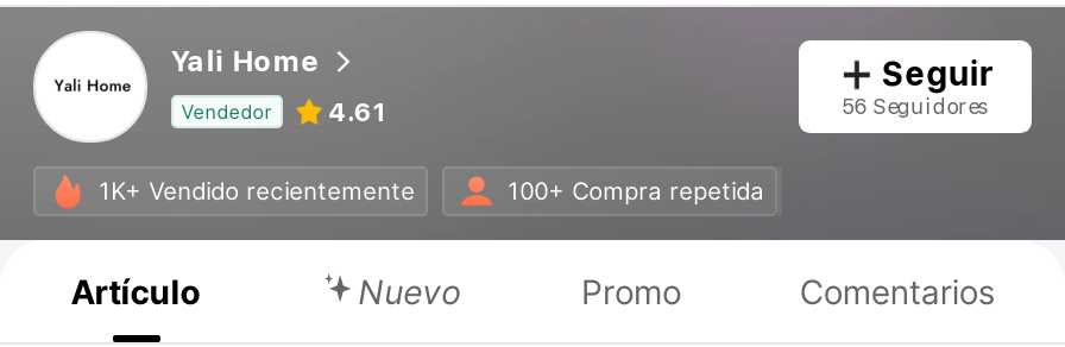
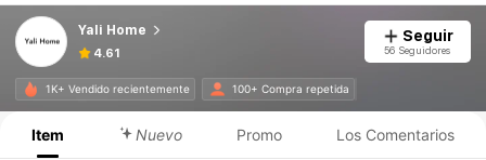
[181,100,271,124] Vendedor -> none
[71,271,201,311] Artículo -> [32,125,65,144] Item
[799,271,994,311] Comentarios -> [336,125,454,144] Los Comentarios

